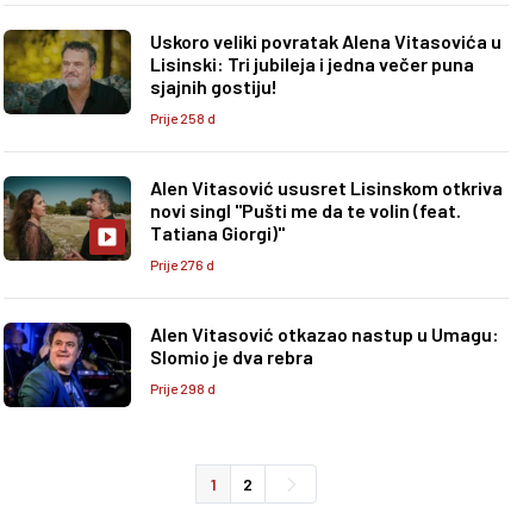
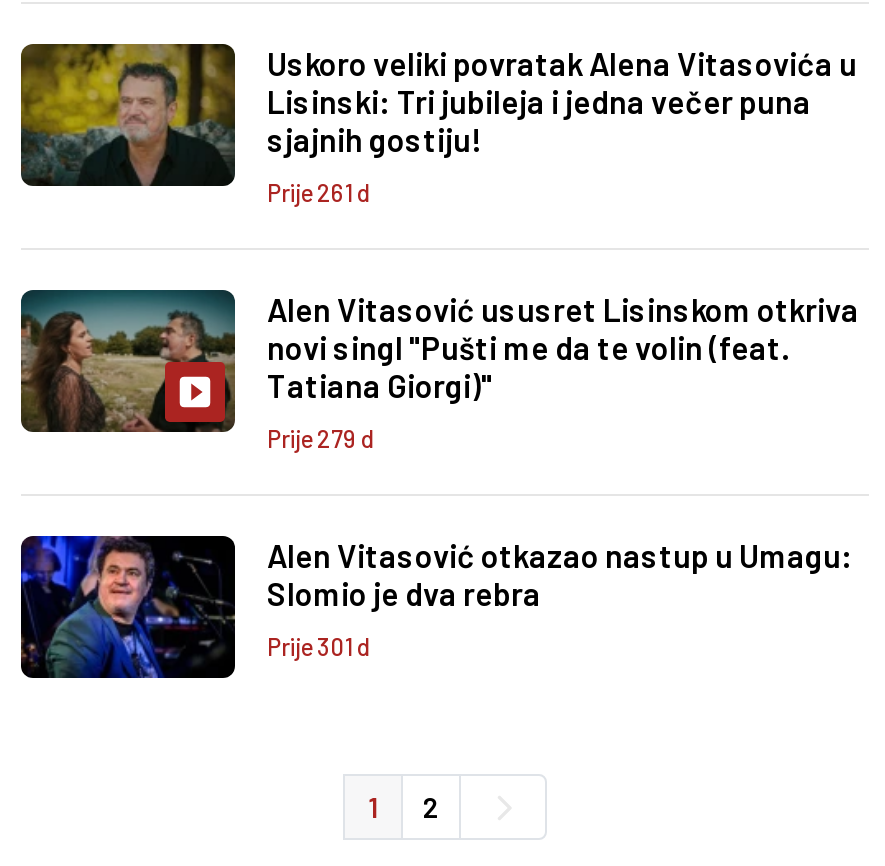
[150,109,216,126] Prije 258 d -> [267,178,371,206] Prije 261 d
[150,256,214,272] Prije 276 d -> [267,424,375,452] Prije 279 d
[150,380,216,396] Prije 298 d -> [267,632,371,660] Prije 301 d

